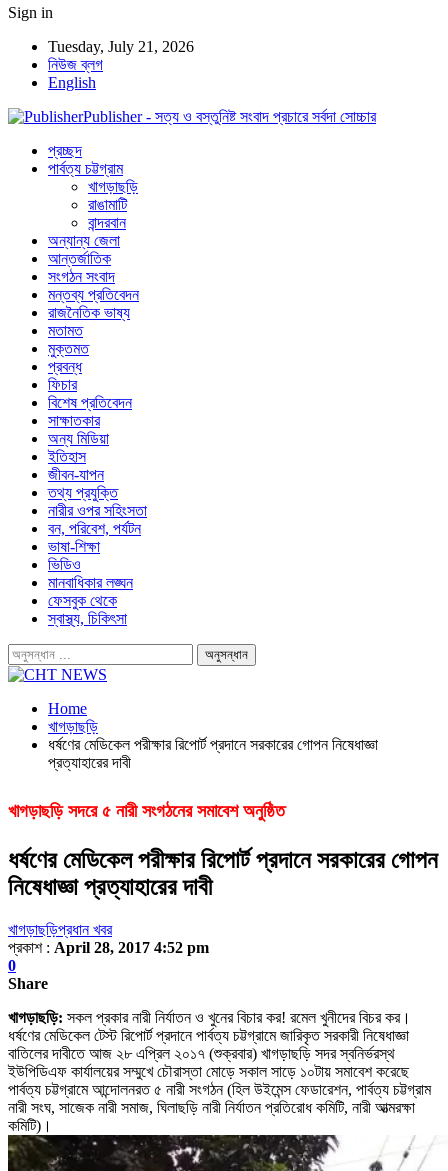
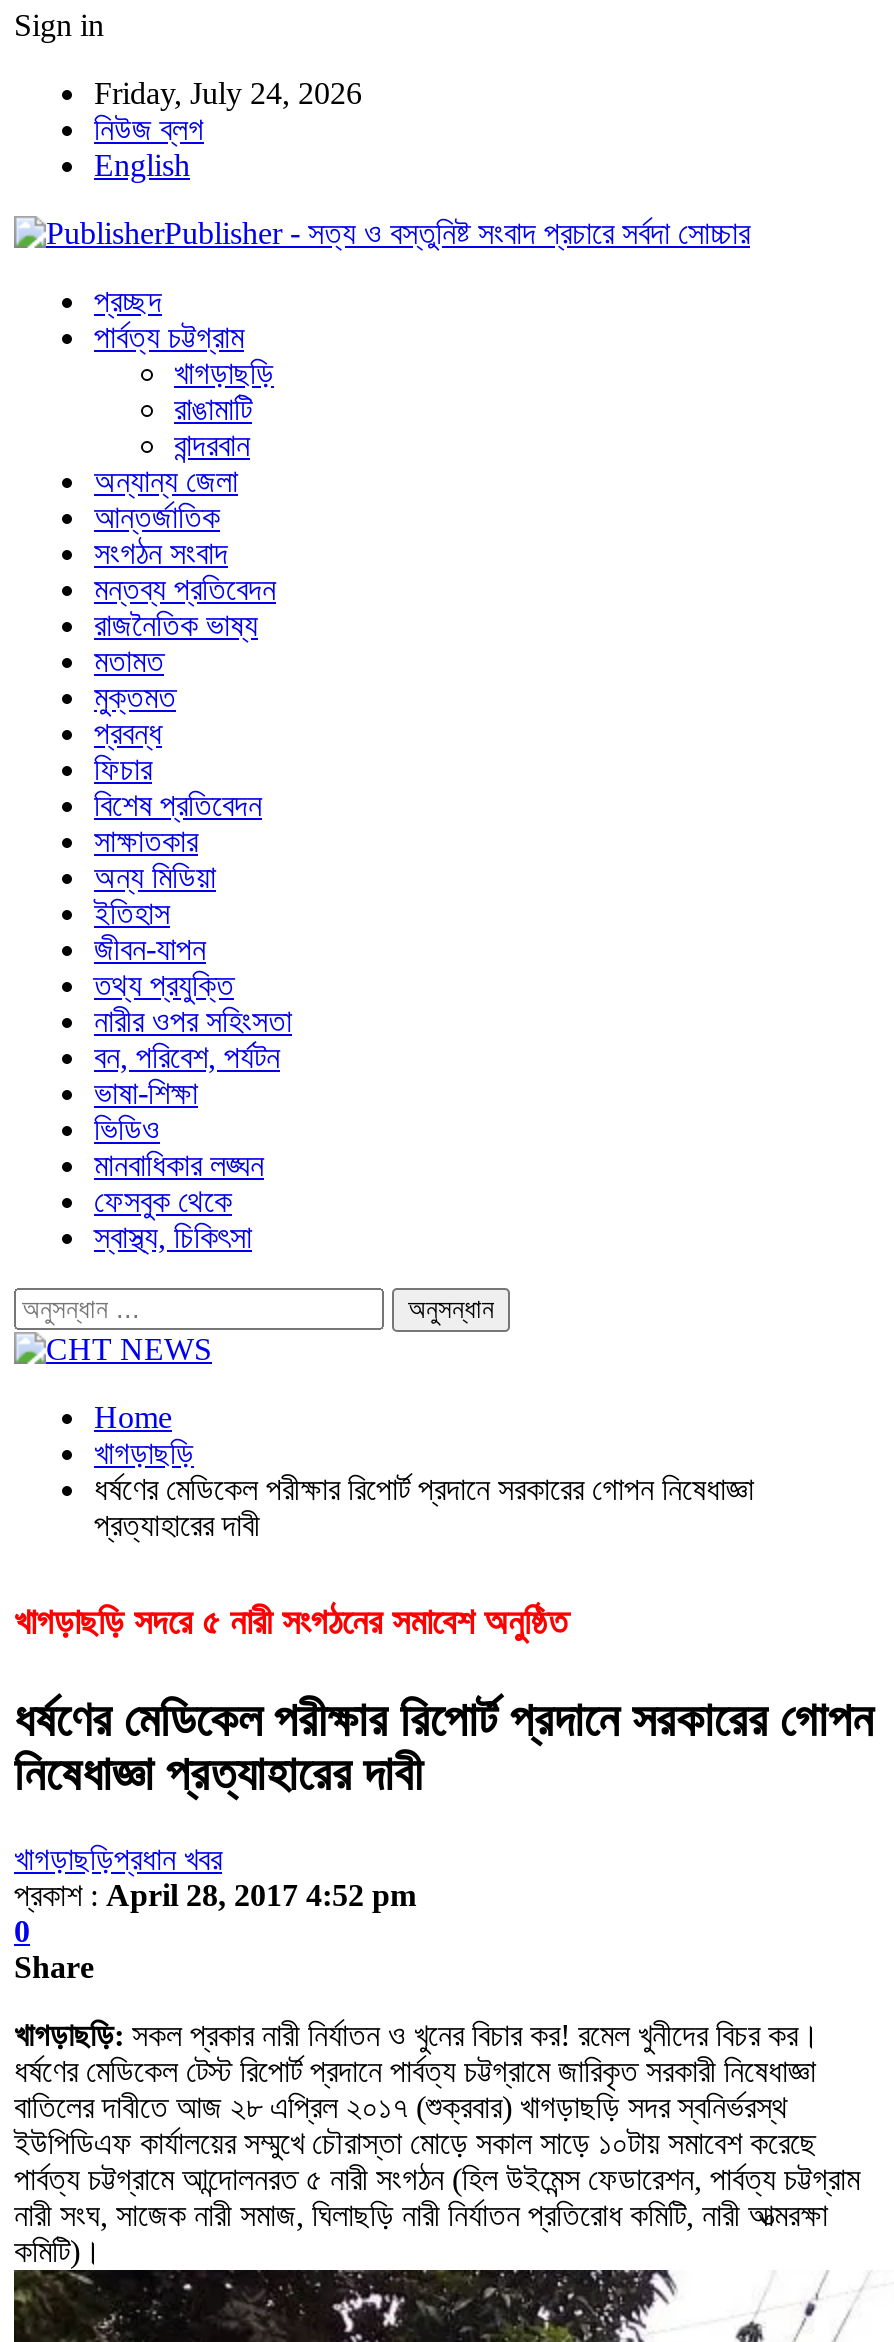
[48,38,194,55] Tuesday, July 21, 2026 -> [94,76,362,110] Friday, July 24, 2026

